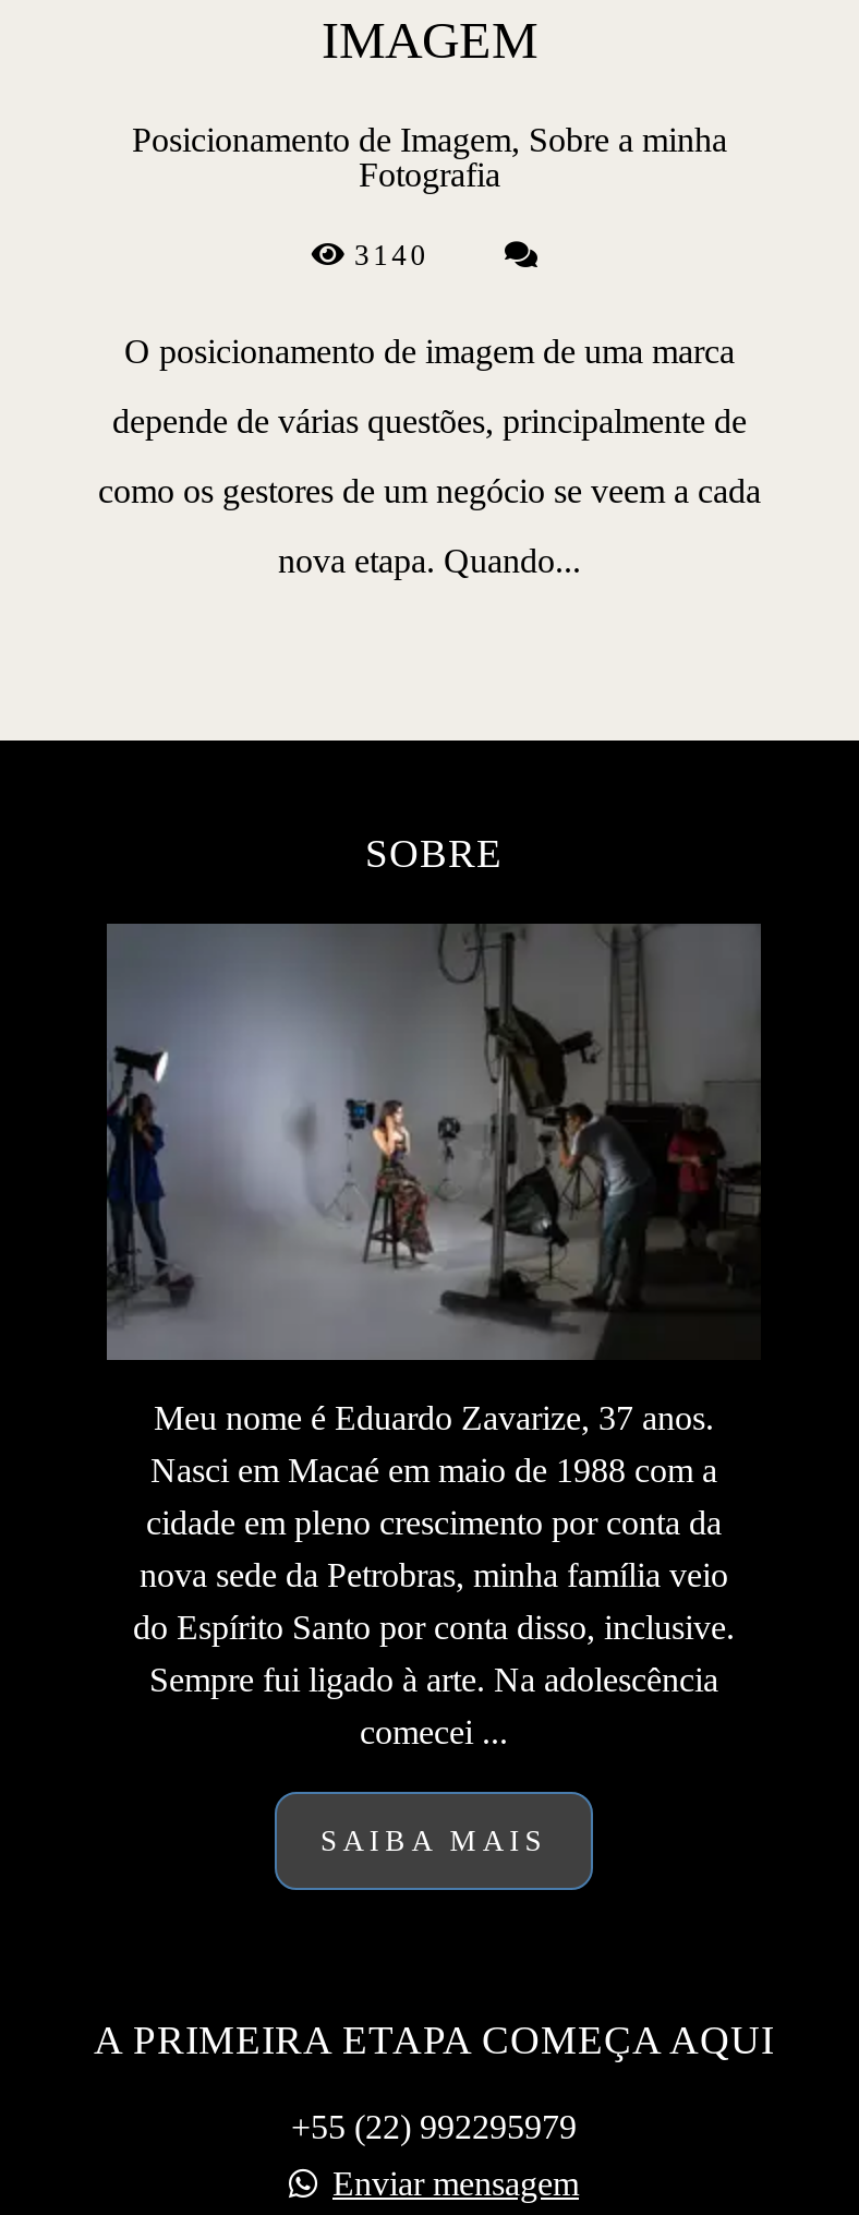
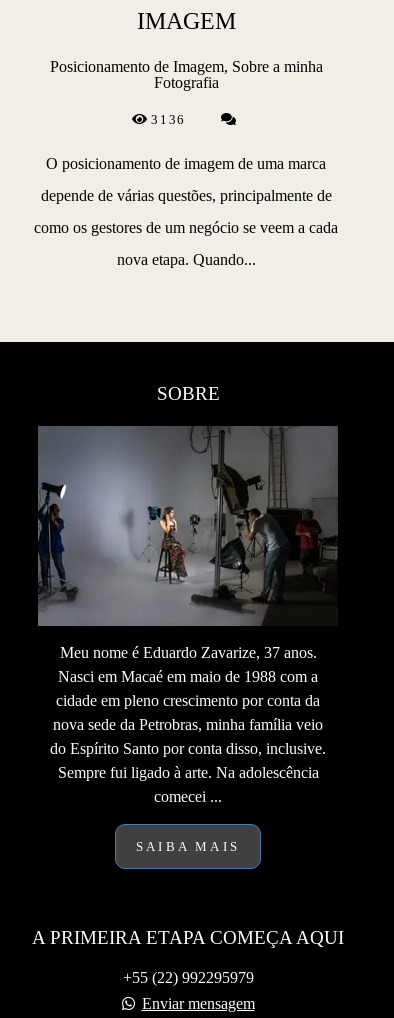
[354,238,429,271] 3140 -> [151,112,186,127] 3136

